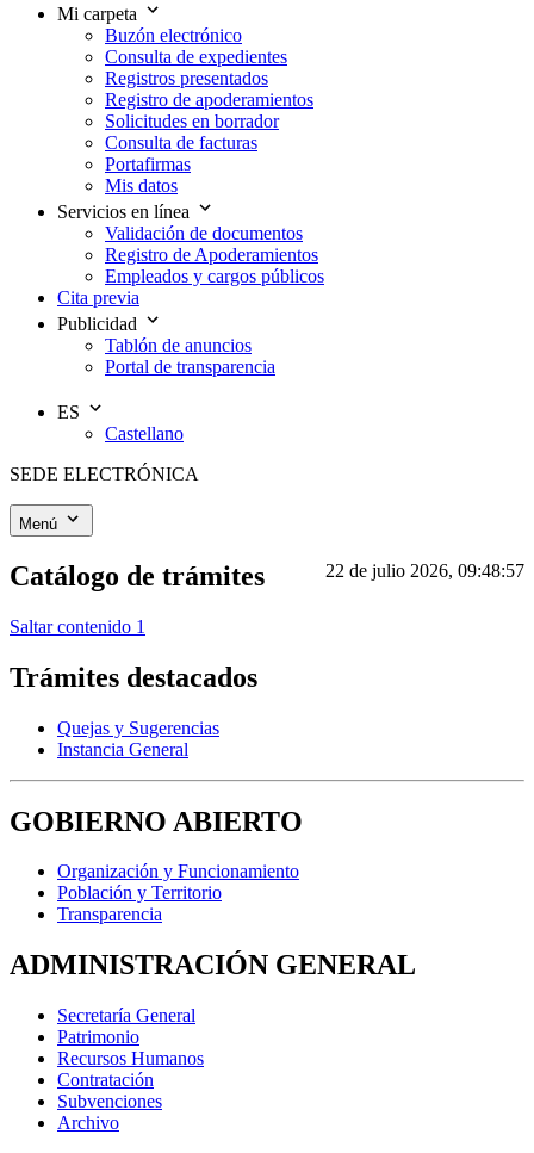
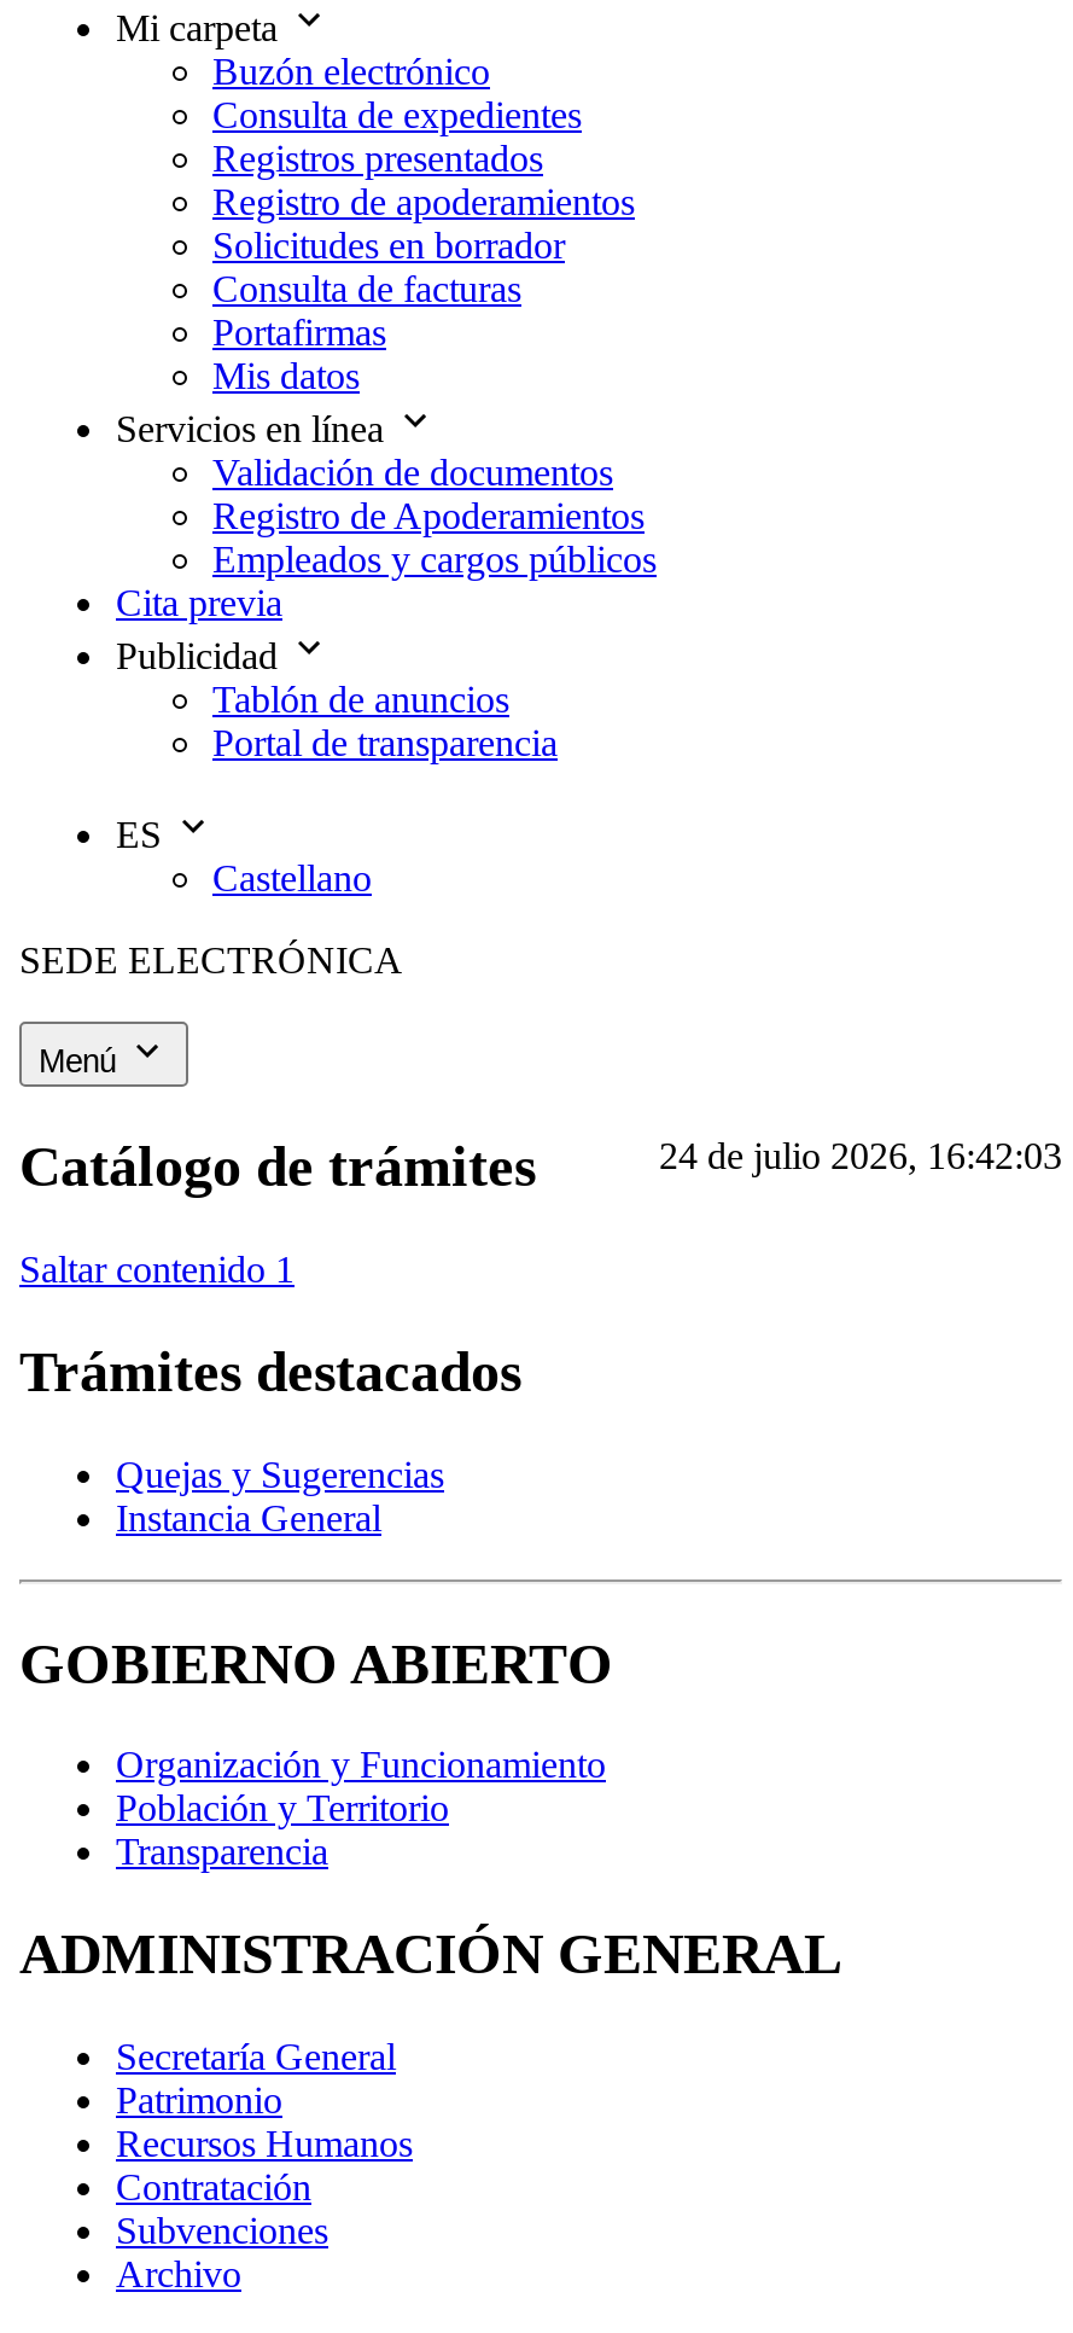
[325,560,524,581] 22 de julio 2026, 09:48:57 -> [659,1135,1062,1176] 24 de julio 2026, 16:42:03

